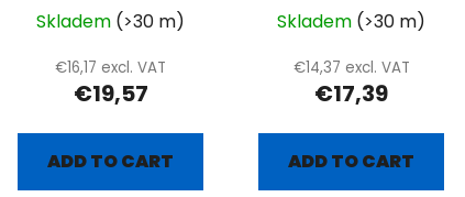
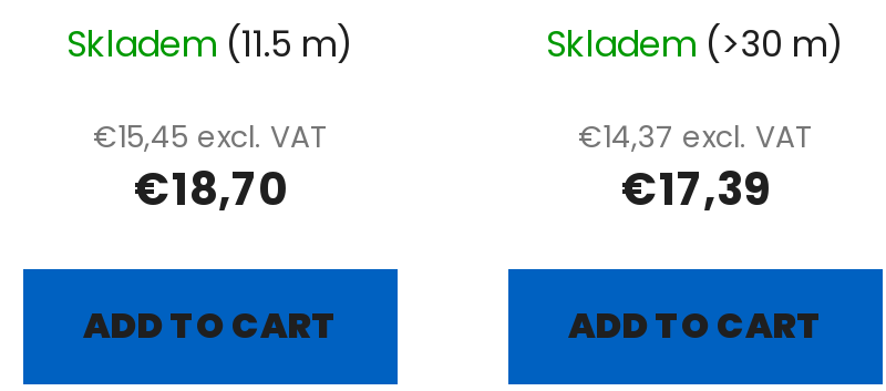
[36,9,185,35] Skladem (>30 m) -> [66,18,354,68] Skladem (11.5 m)
[55,58,166,109] €16,17 excl. VAT | €19,57 -> [93,115,328,219] €15,45 excl. VAT | €18,70

